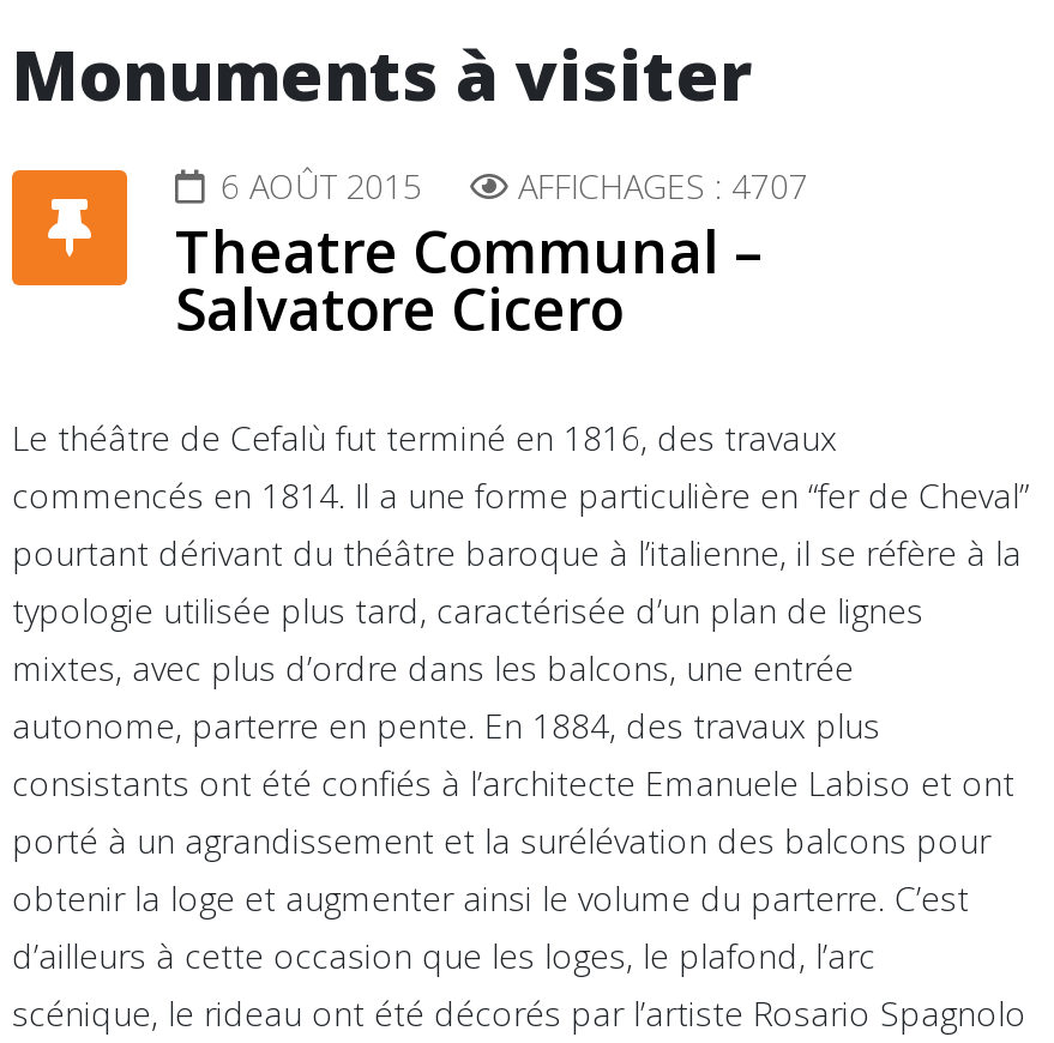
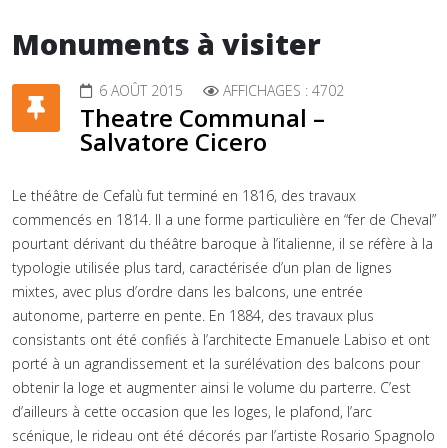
[518,163,808,209] AFFICHAGES : 4707 -> [223,81,344,100] AFFICHAGES : 4702

